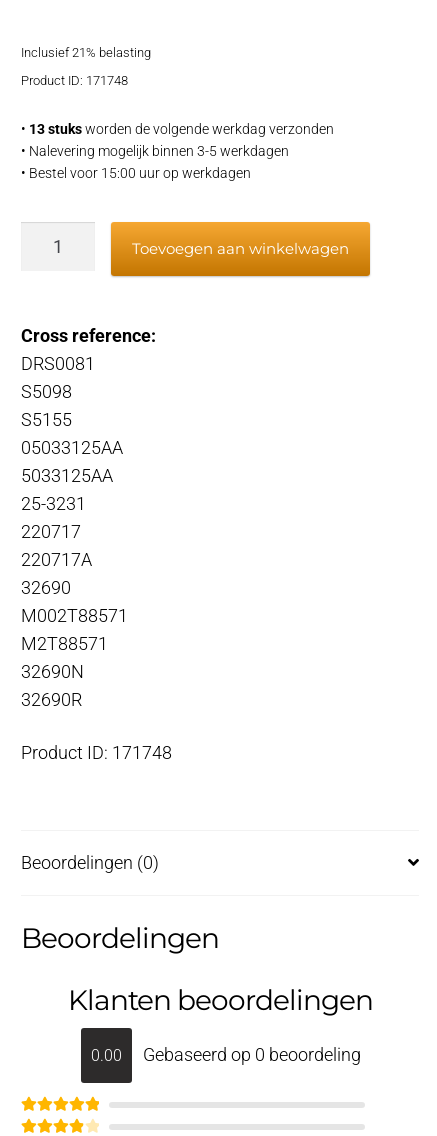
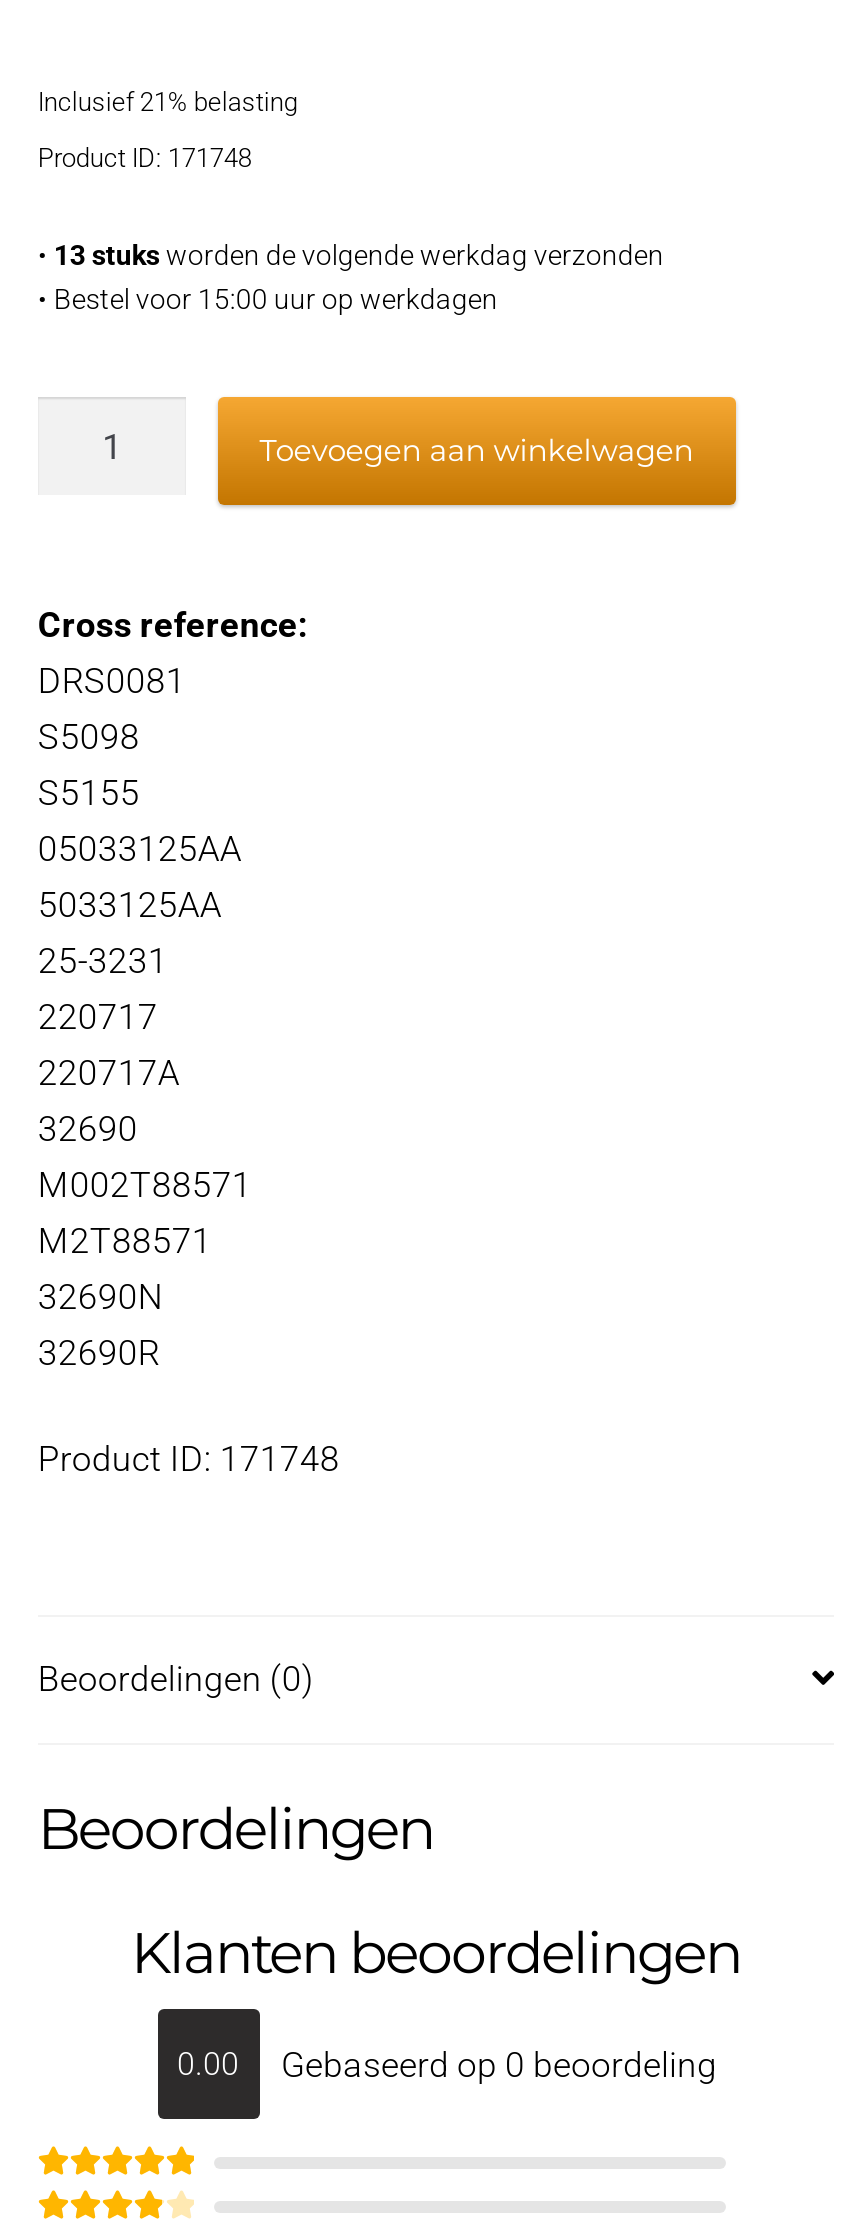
[21,143,289,159] • Nalevering mogelijk binnen 3-5 werkdagen -> none

